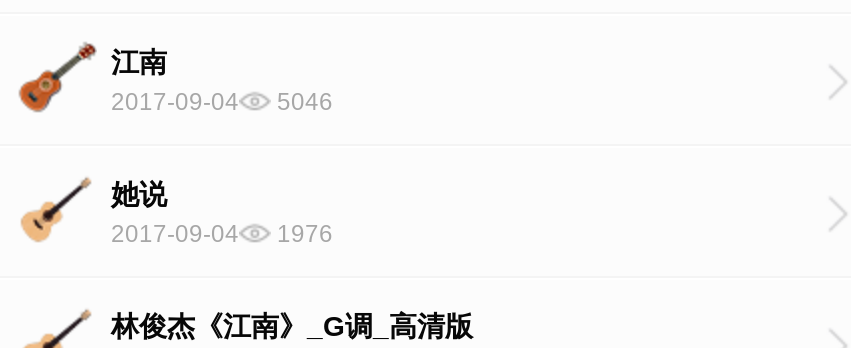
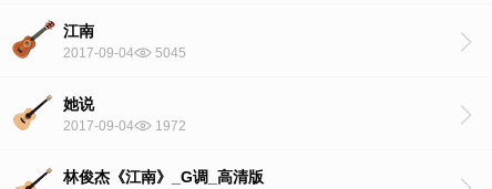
[111,88,333,116] 2017-09-04 5046 -> [63,46,186,61] 2017-09-04 5045
[111,220,333,248] 2017-09-04 1976 -> [63,118,186,134] 2017-09-04 1972

